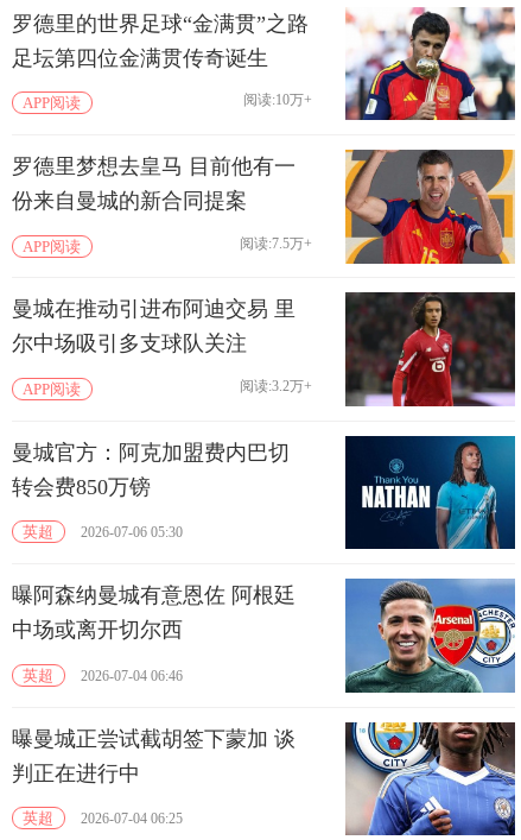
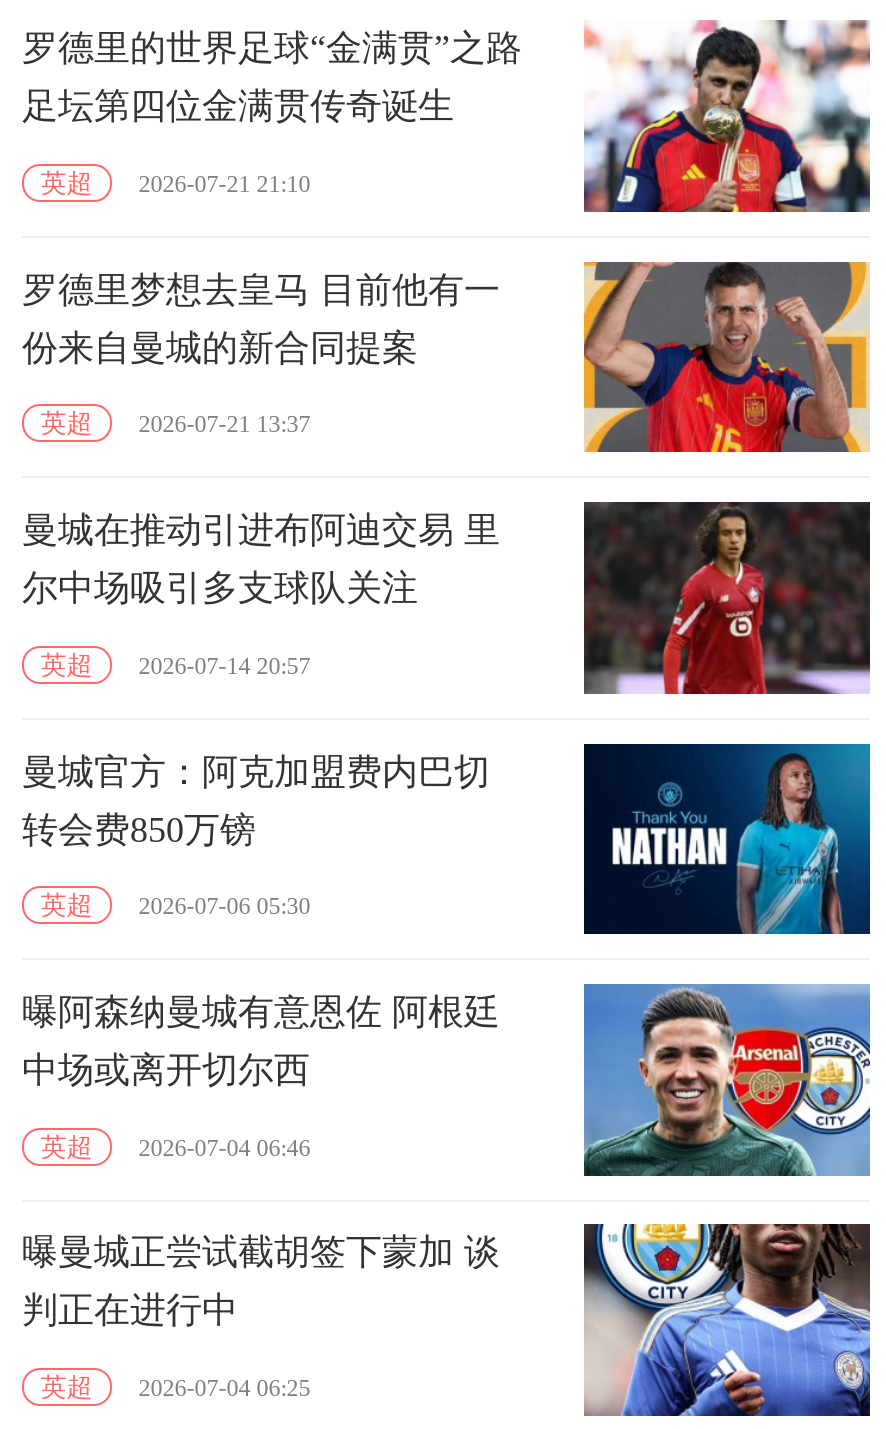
[23,92,312,112] APP阅读 | 阅读:10万+ -> [41,168,310,198] 英超 | 2026-07-21 21:10
[23,235,312,255] APP阅读 | 阅读:7.5万+ -> [41,409,310,439] 英超 | 2026-07-21 13:37
[23,378,312,398] APP阅读 | 阅读:3.2万+ -> [41,650,310,680] 英超 | 2026-07-14 20:57

